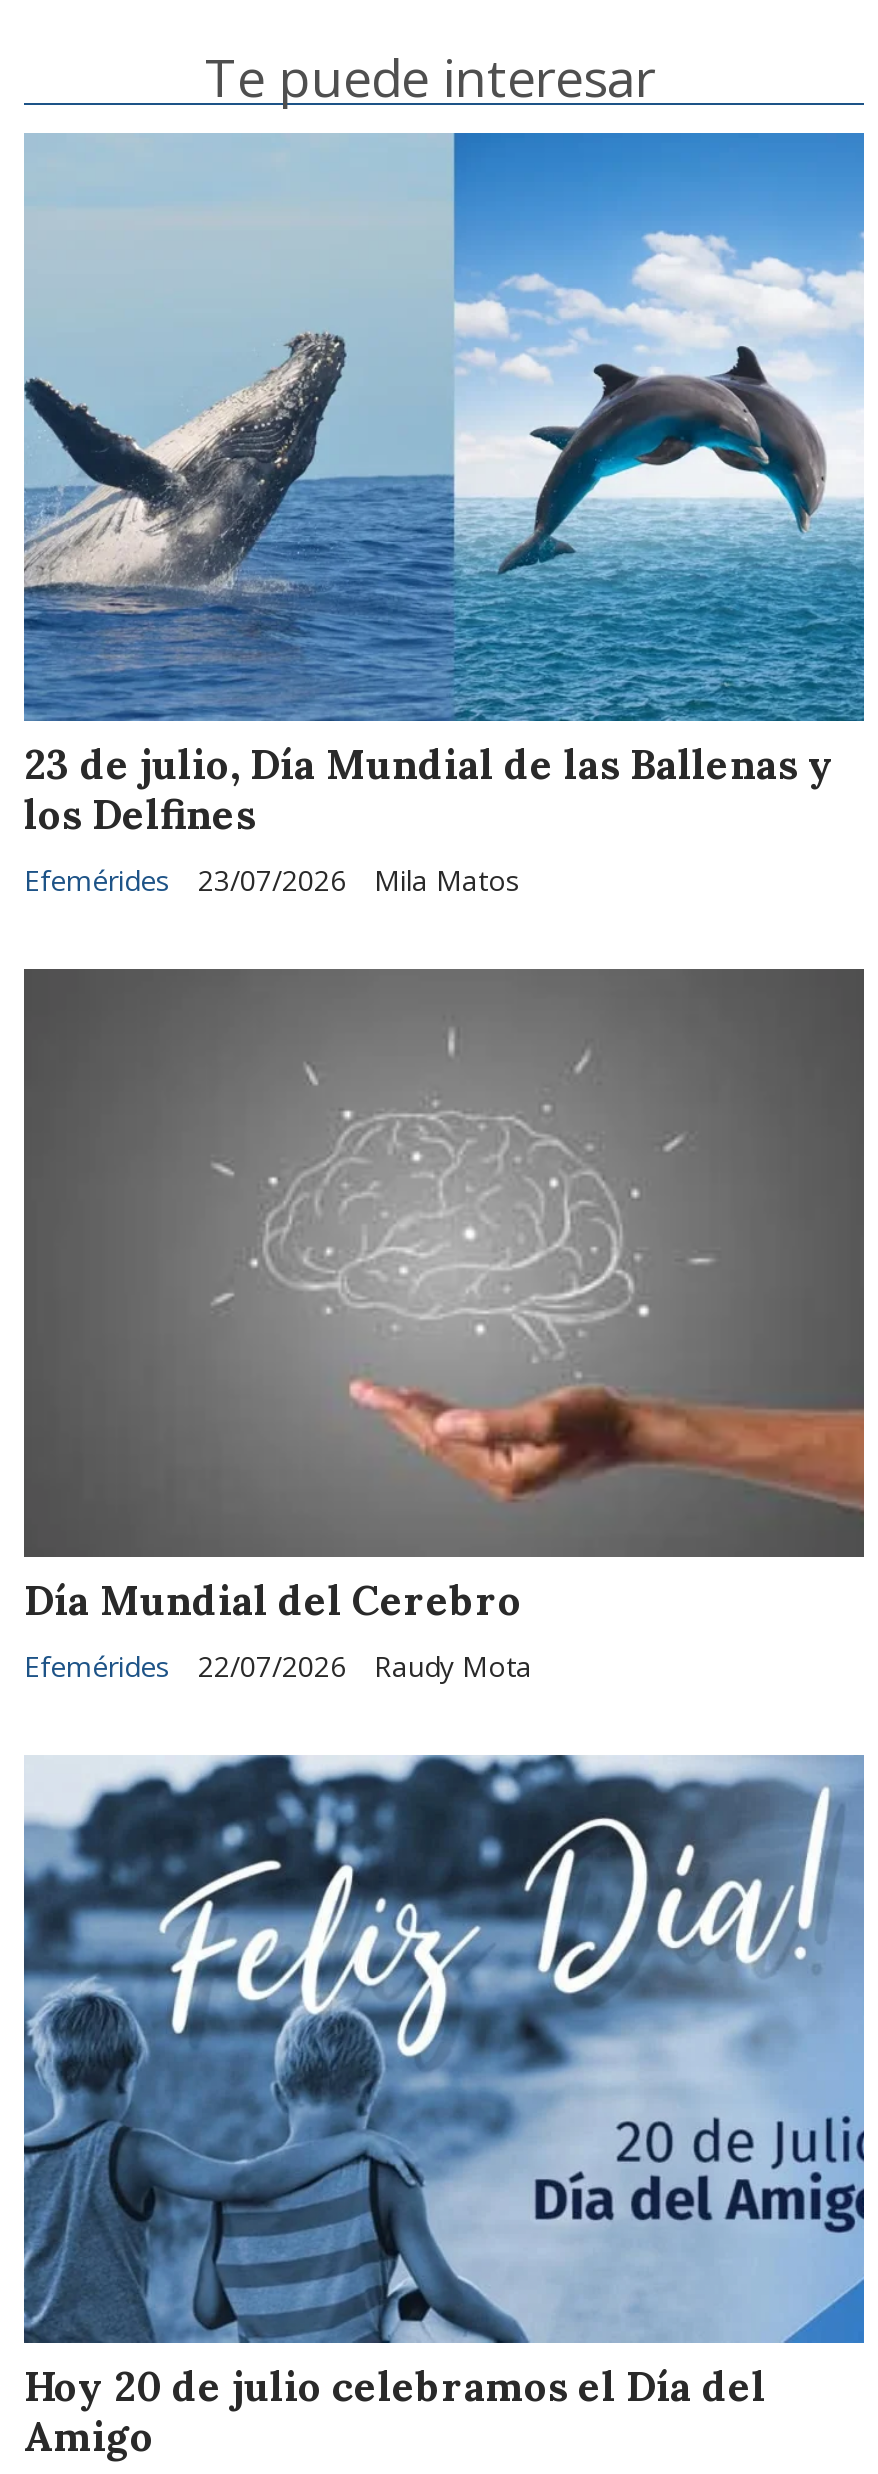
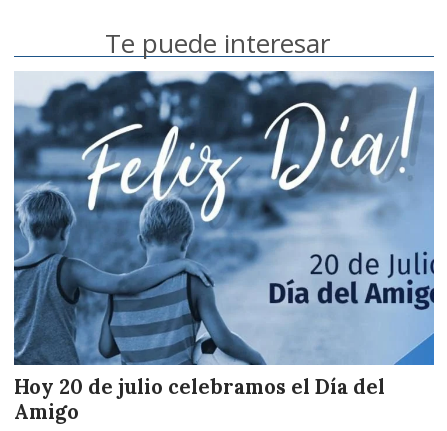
[22,131,866,899] [image] | 23 de julio, Día Mundial de las Ballenas y | los Delfines | Mila Matos | Efemérides | 23/07/2026 -> none
[22,967,866,1685] [image] | Día Mundial del Cerebro | Raudy Mota | Efemérides | 22/07/2026 -> none

